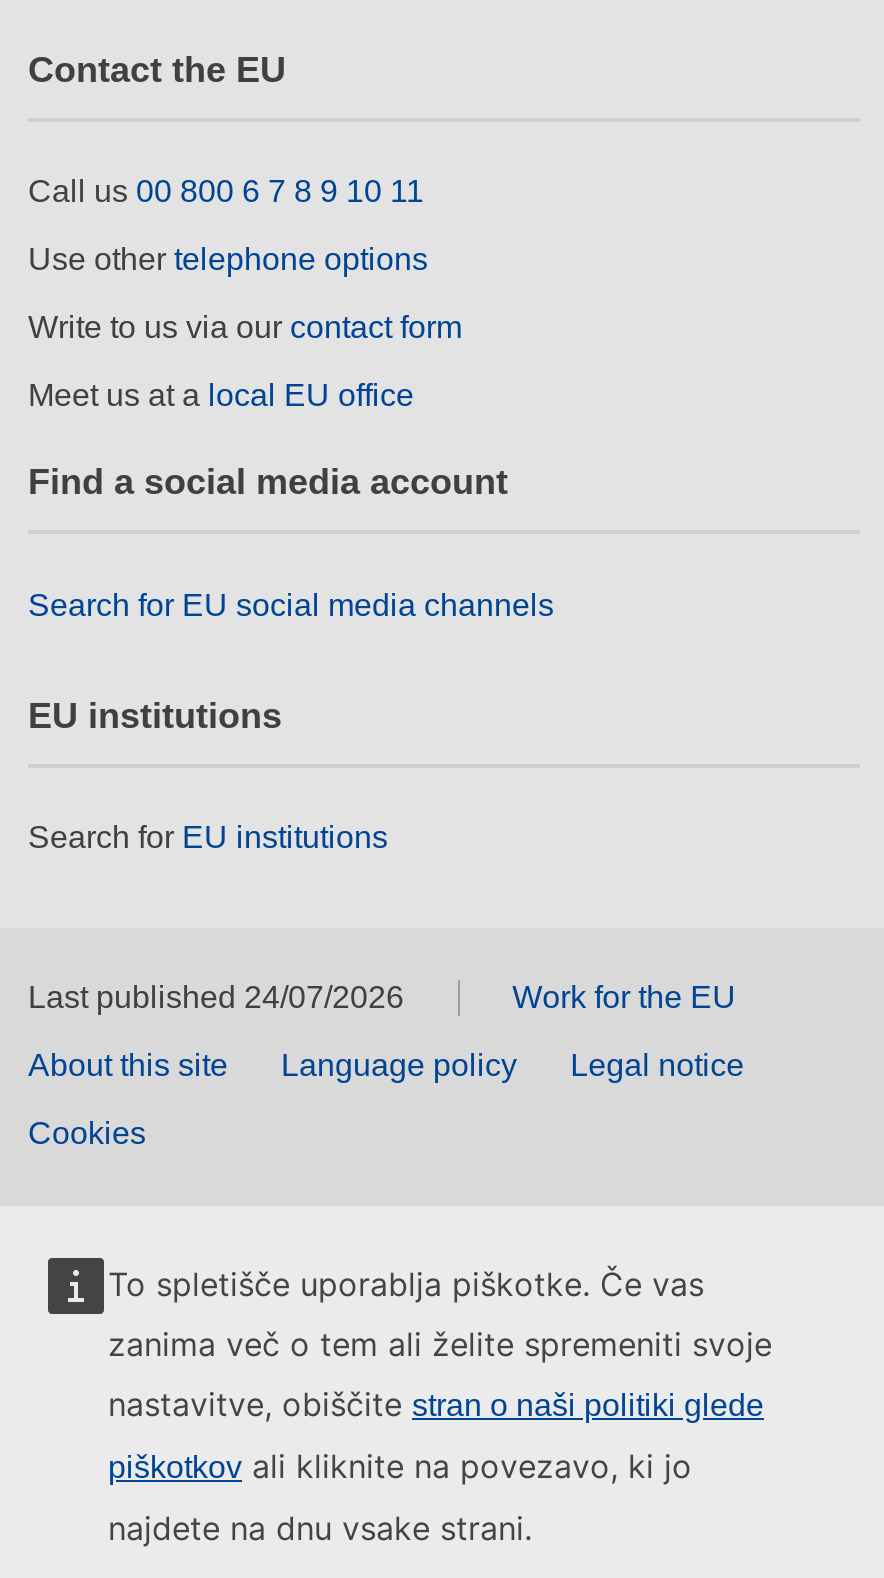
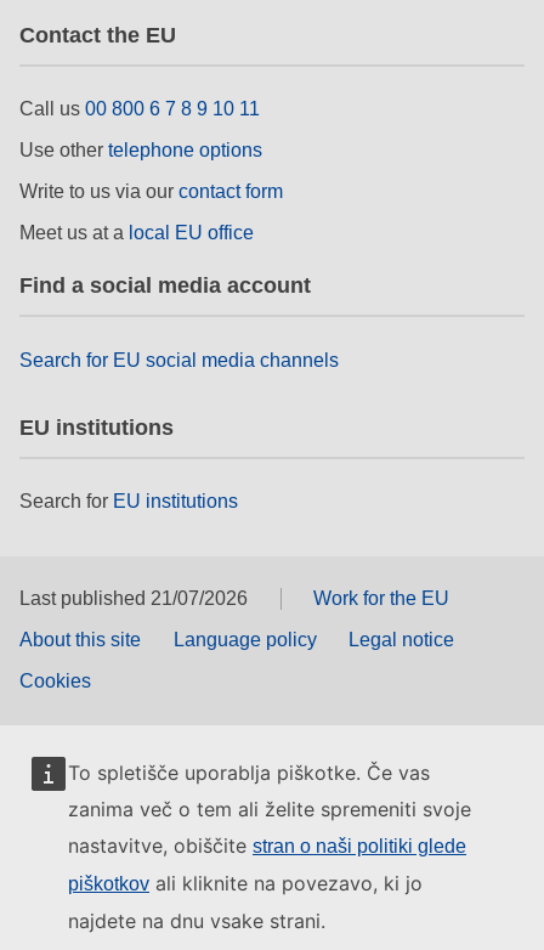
[28,981,404,1015] Last published 24/07/2026 -> [19,589,248,609] Last published 21/07/2026

